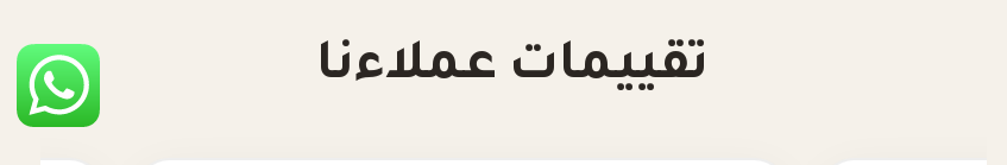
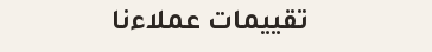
[14,42,102,129] [image] -> none

